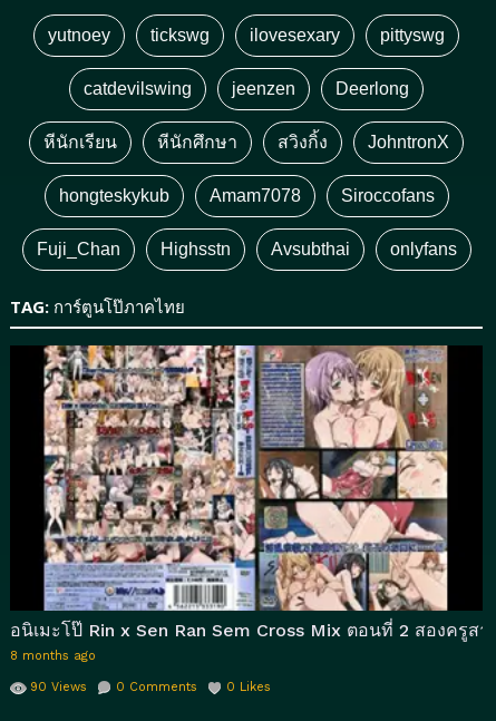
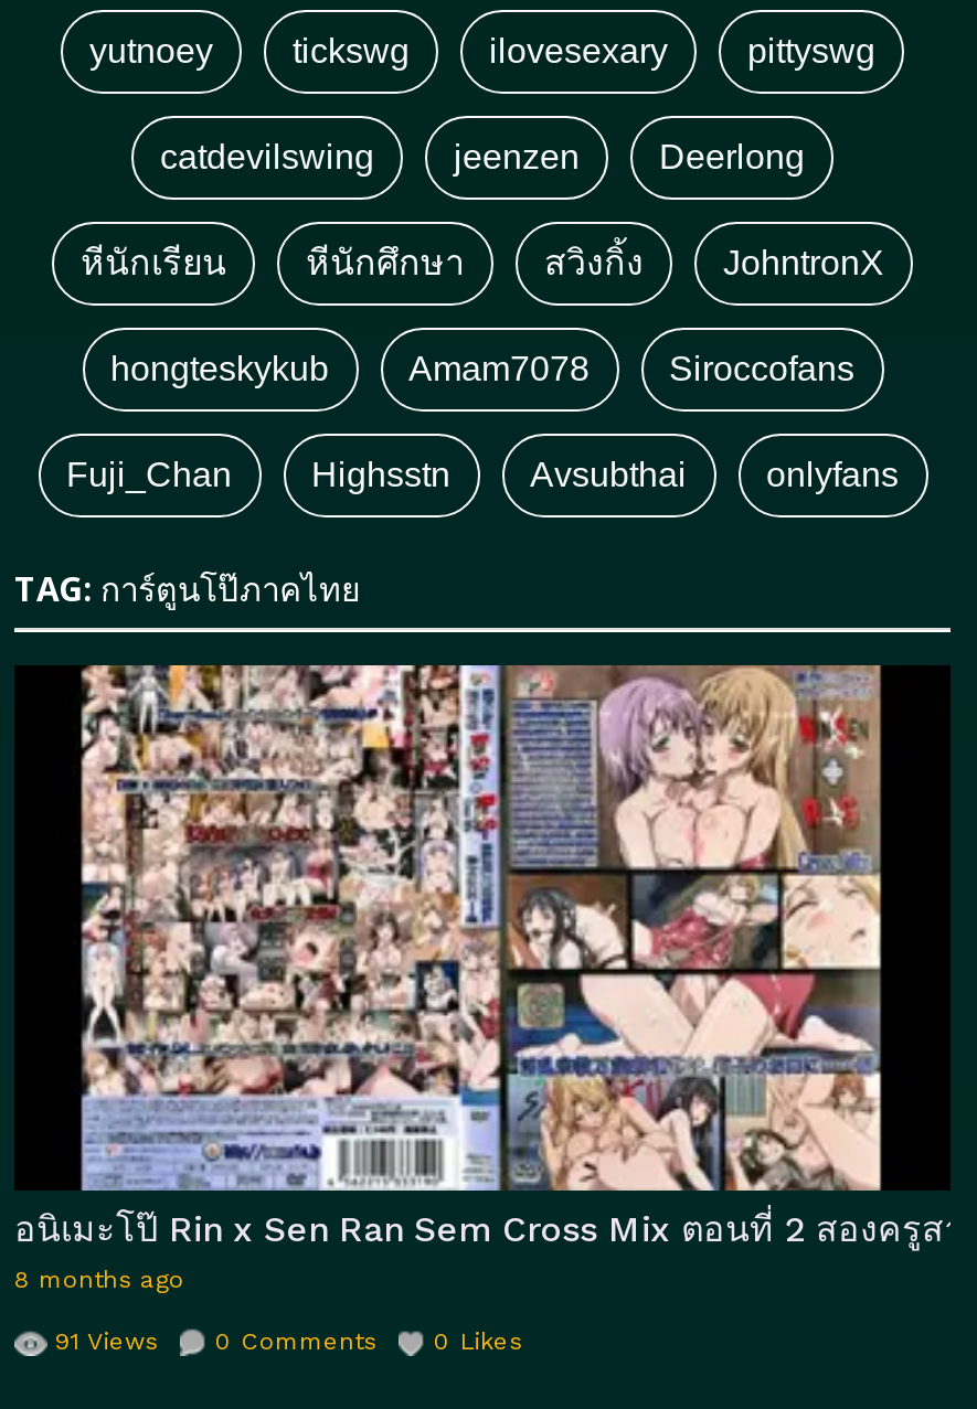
[30,680,87,694] 90 Views -> [54,1328,158,1356] 91 Views

